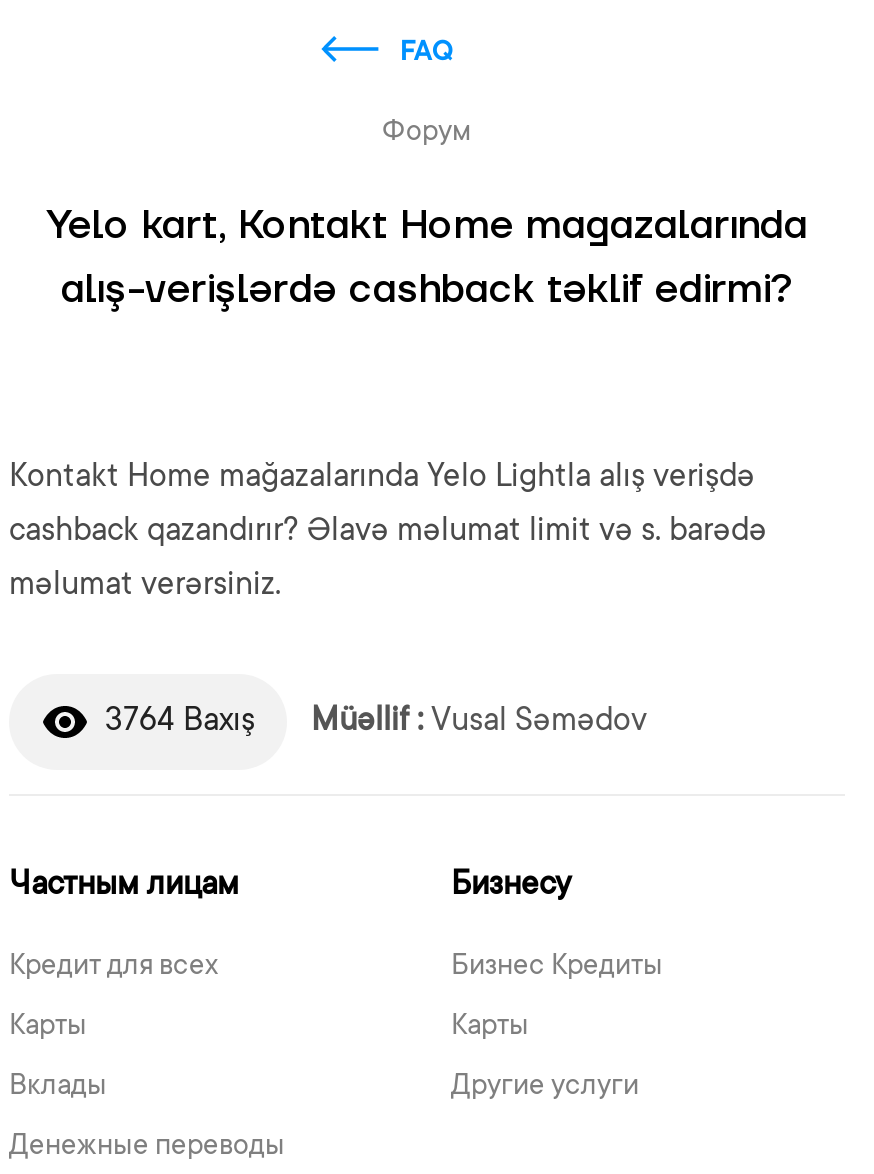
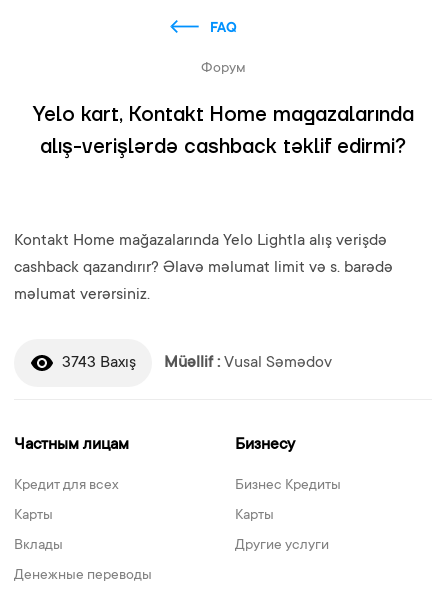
[105,704,647,740] 3764 Baxış Müəllif : Vusal Səmədov -> [62,354,332,372] 3743 Baxış Müəllif : Vusal Səmədov

